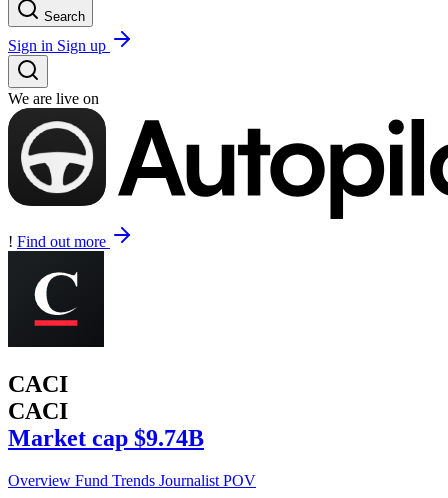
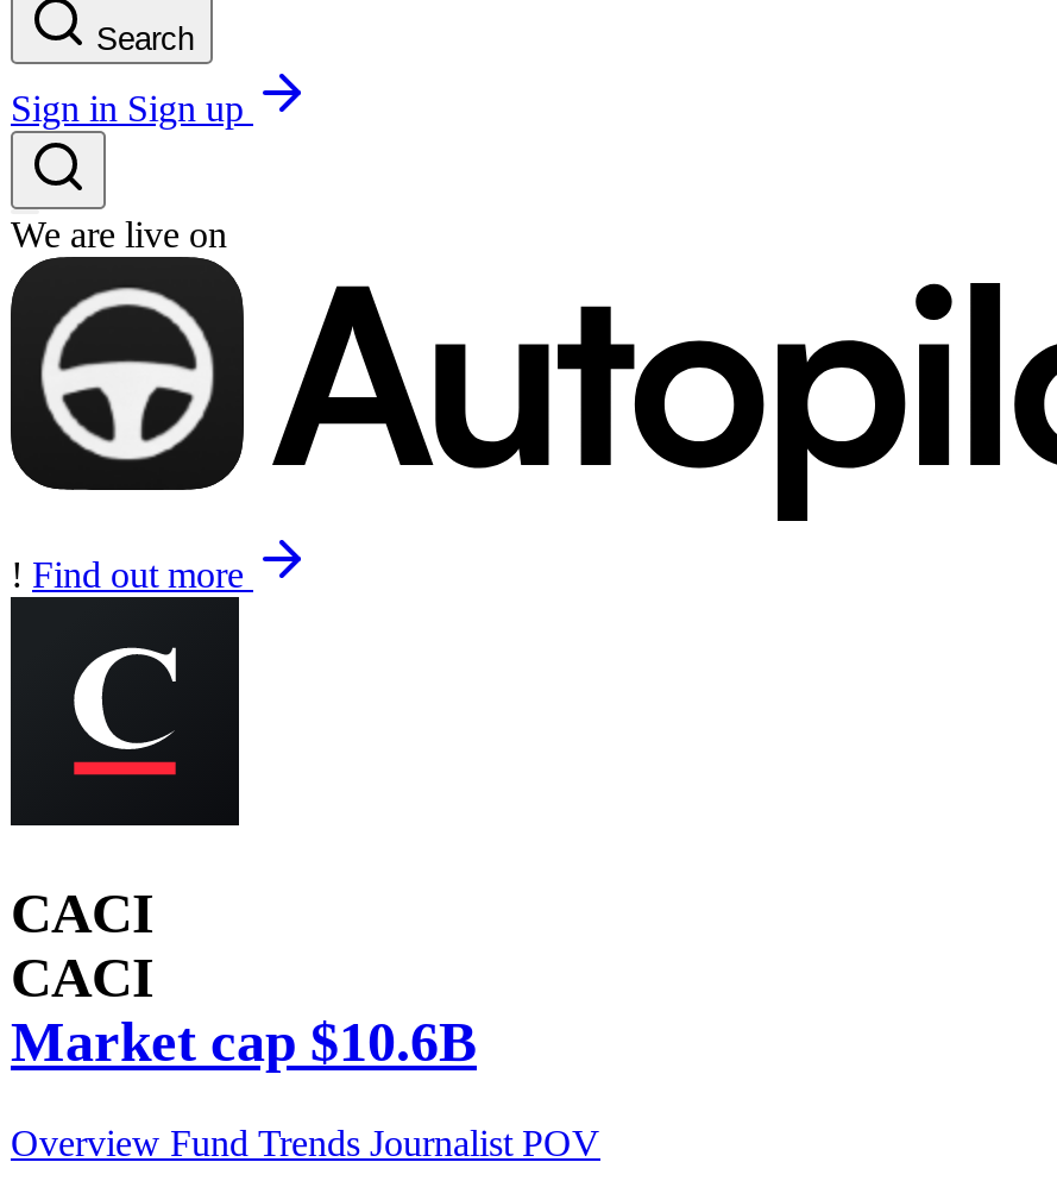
[8,425,204,451] Market cap $9.74B -> [11,1011,477,1073] Market cap $10.6B

